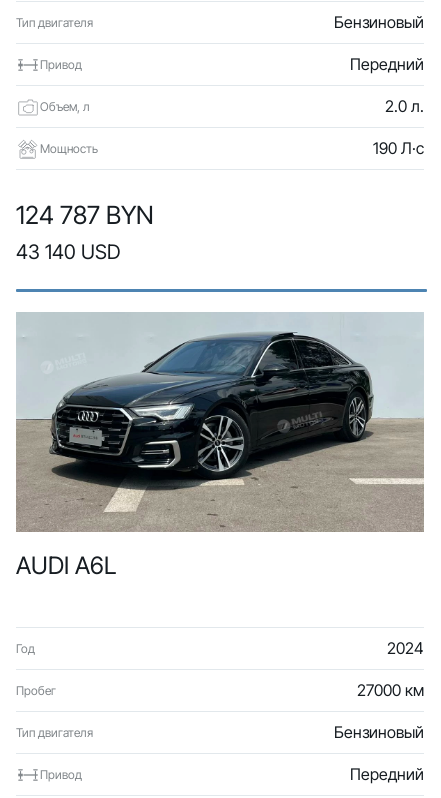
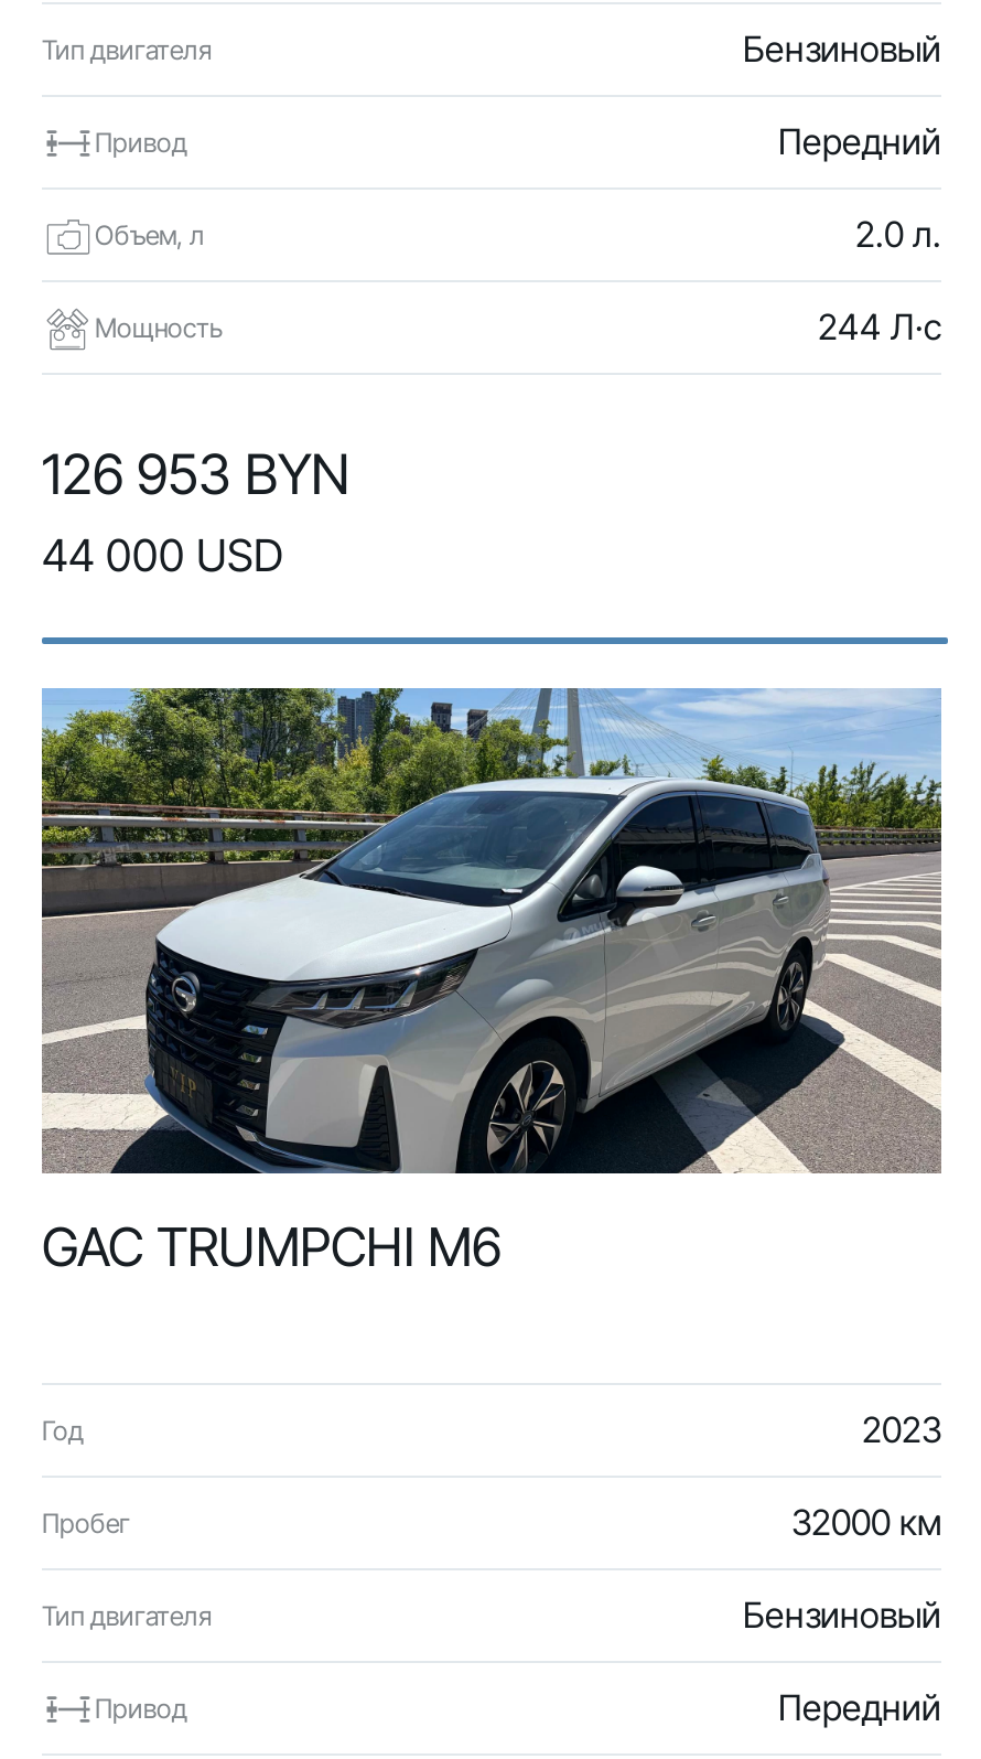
[373,138,424,158] 190 Л·с -> [818,304,941,348] 244 Л·с
[16,200,154,264] 124 787 BYN | 43 140 USD -> [42,441,351,582] 126 953 BYN | 44 000 USD
[16,312,424,580] [image] | AUDI A6L -> [40,686,944,1279] [image] | GAC TRUMPCHI M6
[387,638,424,658] 2024 -> [862,1407,941,1451] 2023
[357,680,424,700] 27000 км -> [791,1500,941,1544] 32000 км

